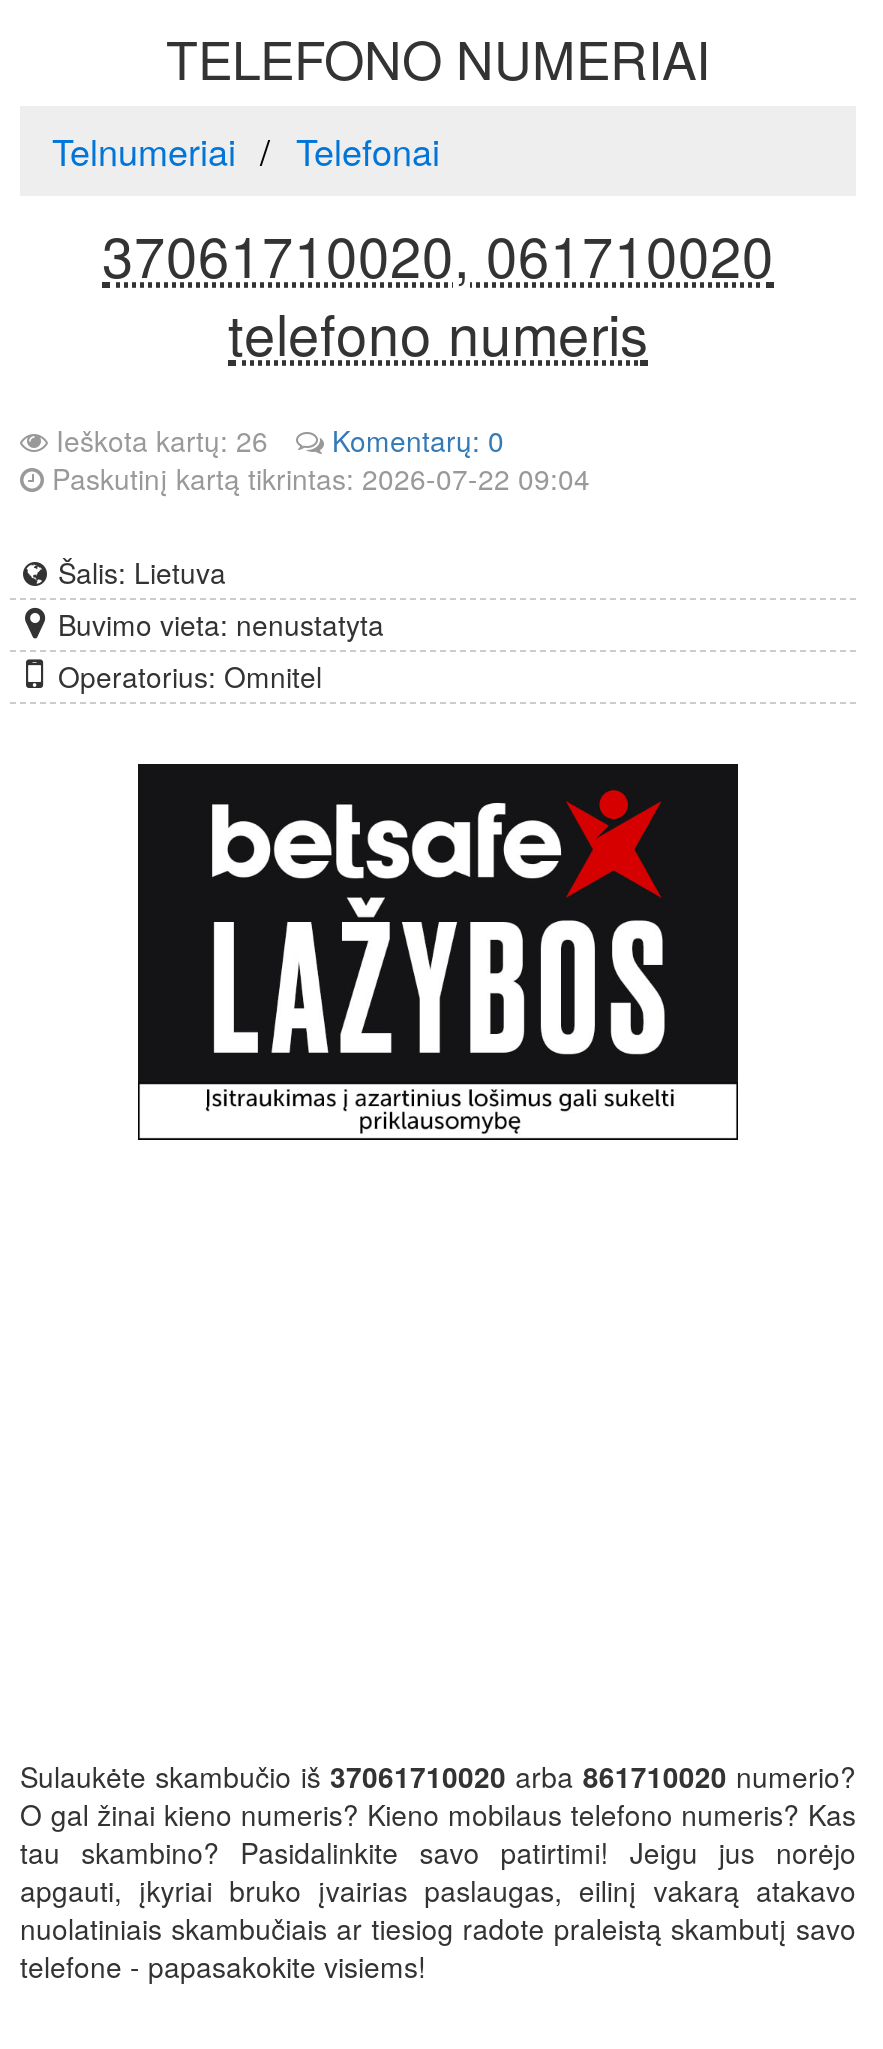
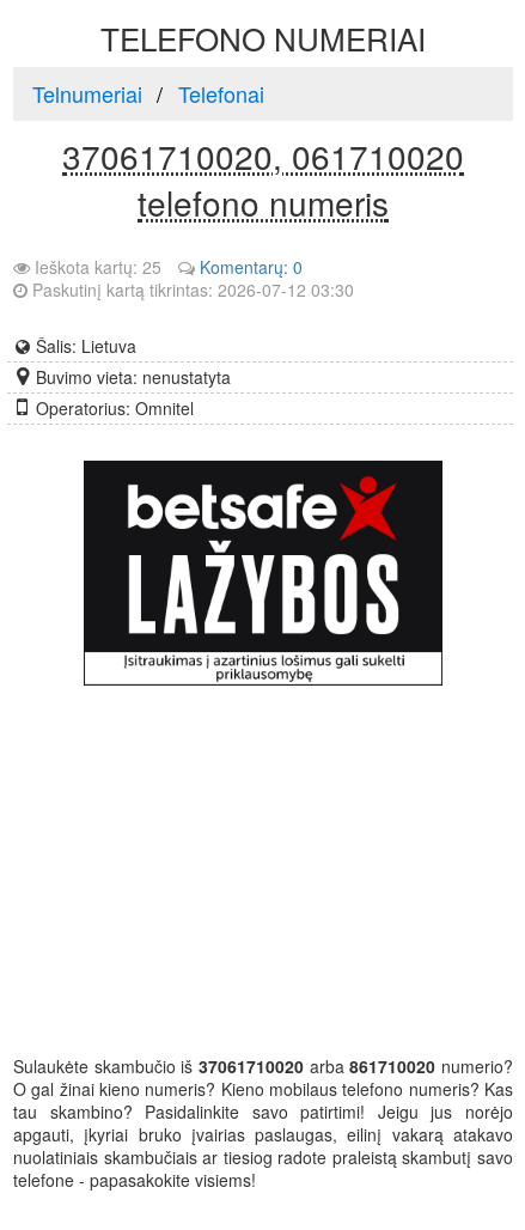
[48,420,268,460] Ieškota kartų: 26 -> [30,255,161,279] Ieškota kartų: 25
[44,458,590,498] Paskutinį kartą tikrintas: 2026-07-22 09:04 -> [28,278,354,302] Paskutinį kartą tikrintas: 2026-07-12 03:30

